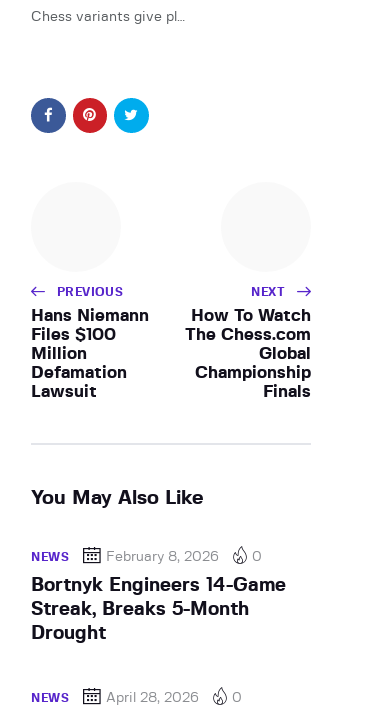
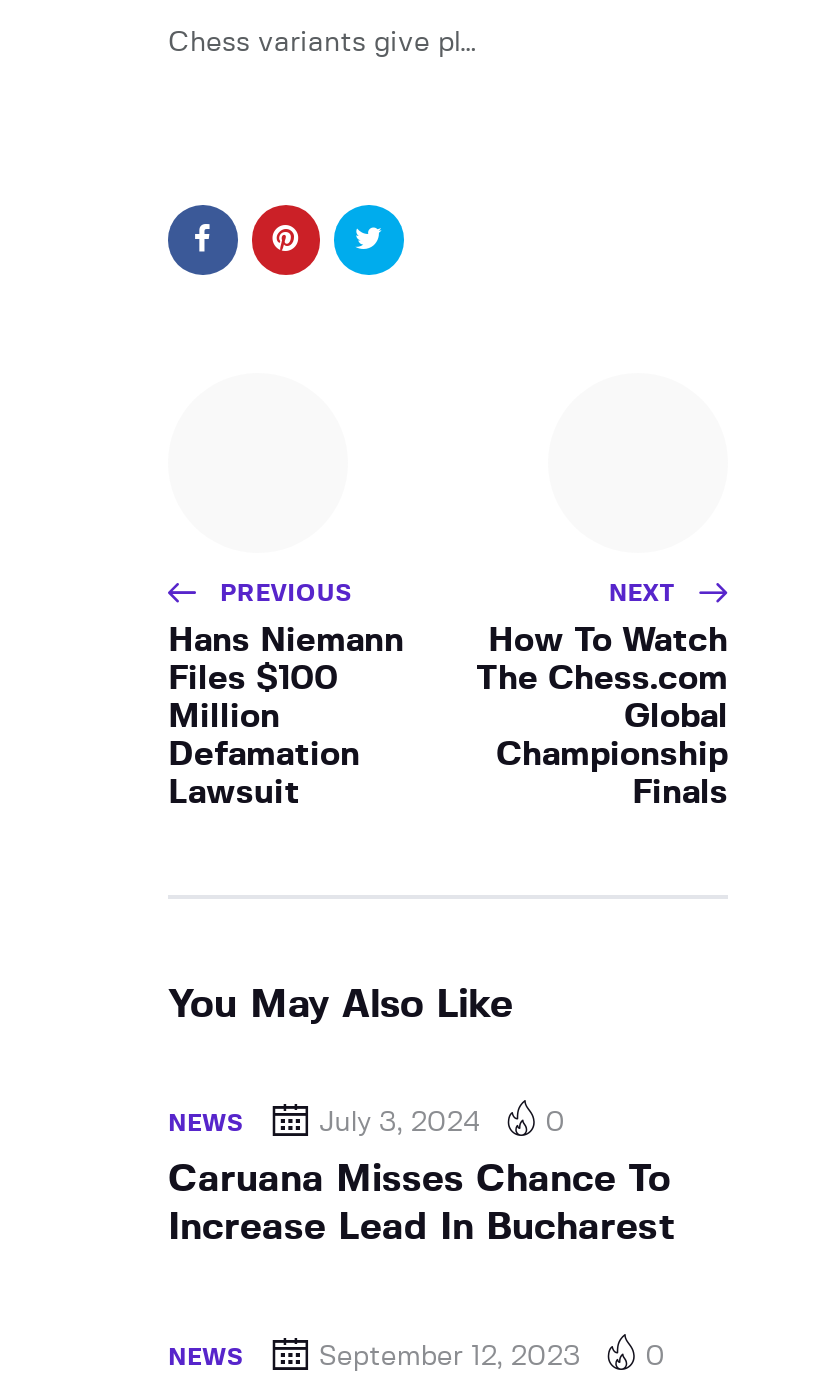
[106,550,219,564] February 8, 2026 -> [319,1108,481,1136] July 3, 2024
[31,576,286,643] Bortnyk Engineers 14-Game | Streak, Breaks 5-Month | Drought -> [168,1160,674,1246] Caruana Misses Chance To | Increase Lead In Bucharest
[106,691,199,705] April 28, 2026 -> [319,1342,581,1370] September 12, 2023

